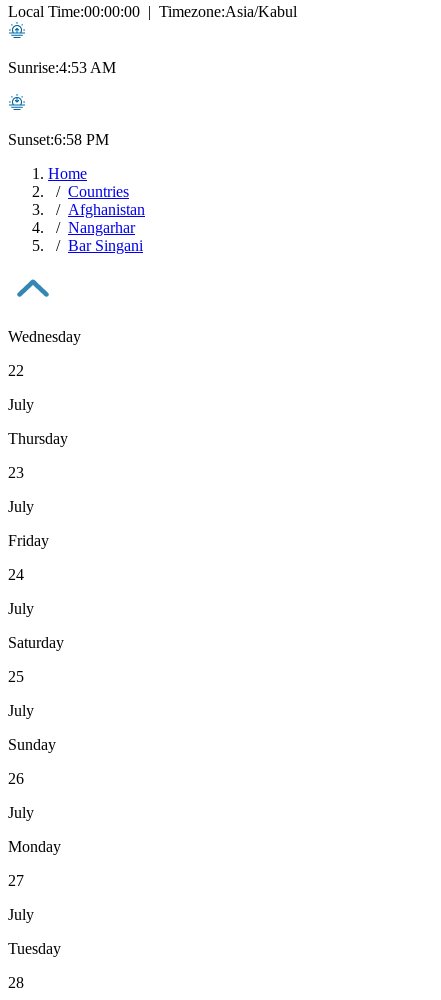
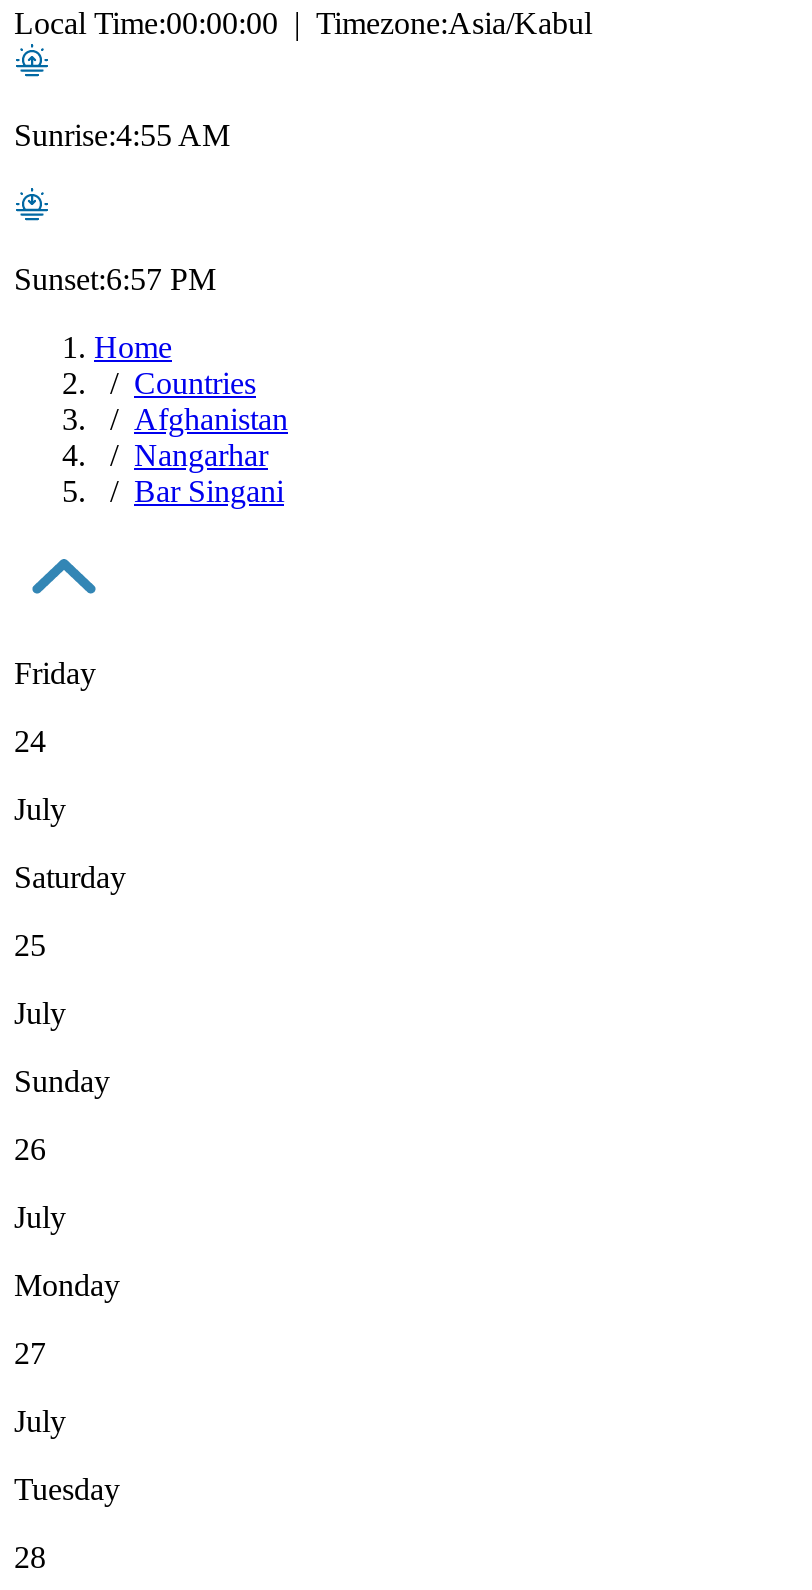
[8,59,116,76] Sunrise:4:53 AM -> [14,118,230,152] Sunrise:4:55 AM
[8,131,109,148] Sunset:6:58 PM -> [14,262,216,296] Sunset:6:57 PM
[8,328,81,515] Wednesday | 22 | July | Thursday | 23 | July -> none

